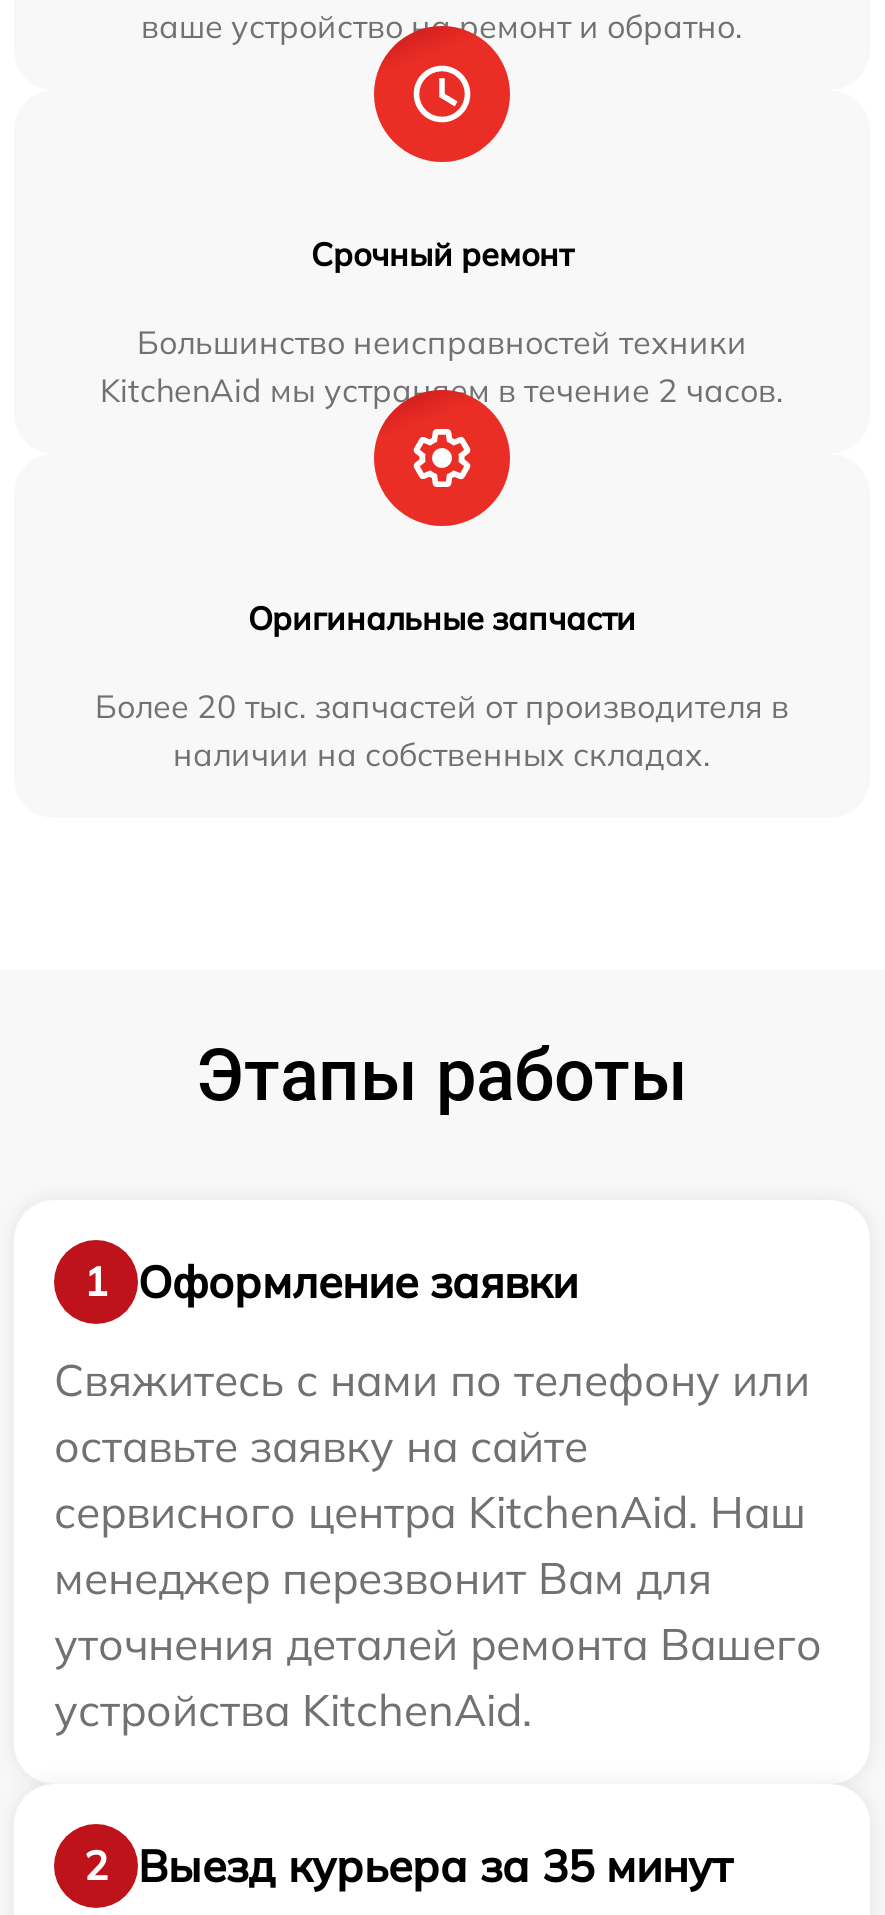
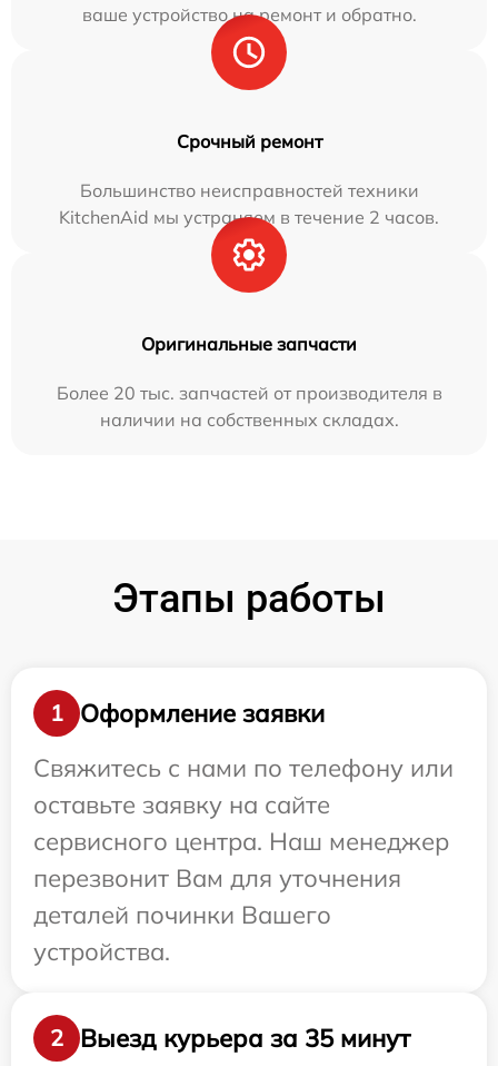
[54,1484,822,1738] сервисного центра KitchenAid. Наш | менеджер перезвонит Вам для | уточнения деталей ремонта Вашего | устройства KitchenAid. -> [33,826,449,967] сервисного центра. Наш менеджер | перезвонит Вам для уточнения | деталей починки Вашего | устройства.

